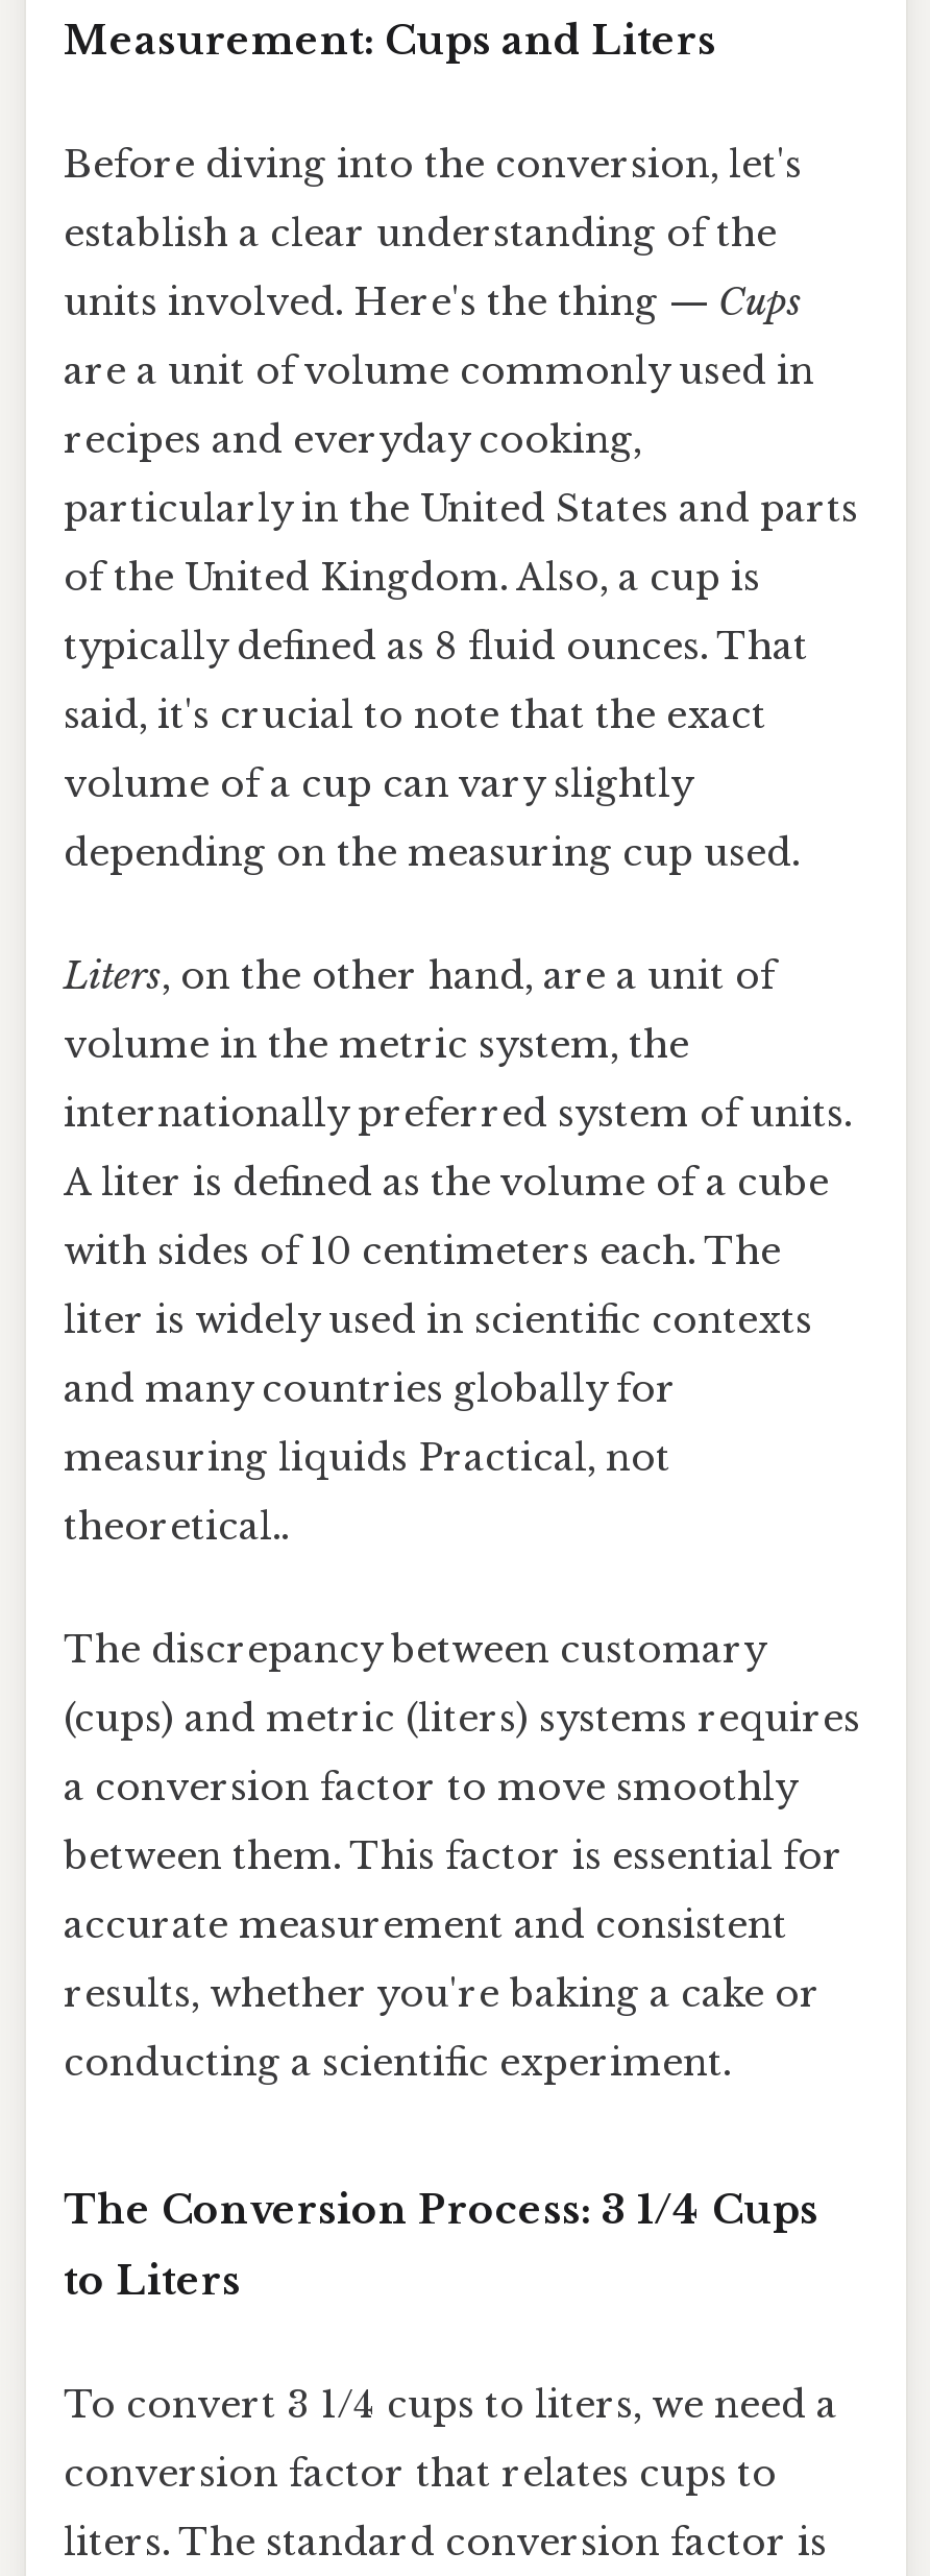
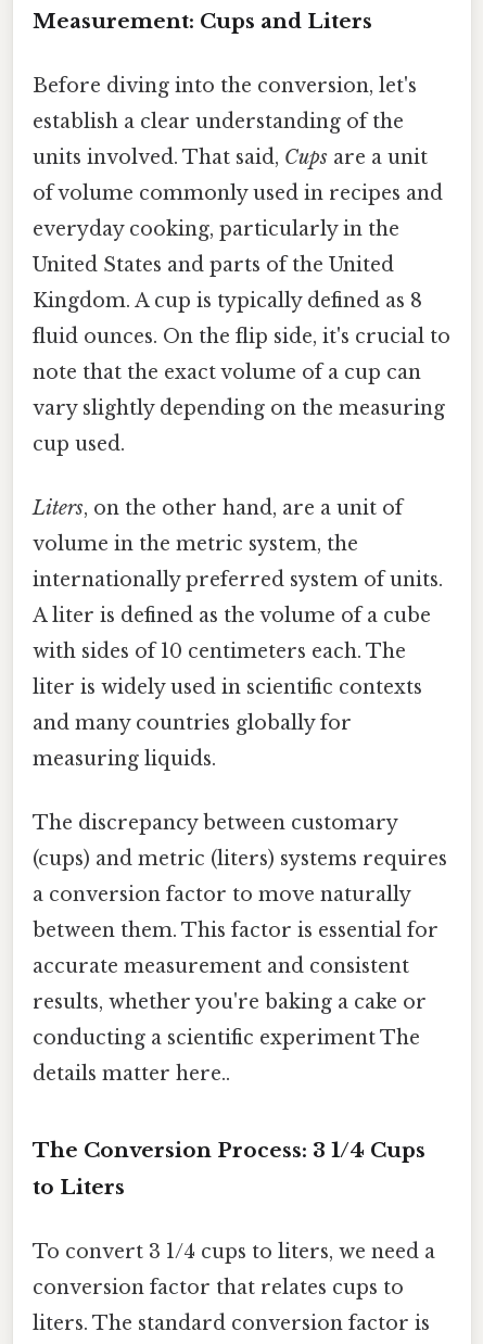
[64,279,802,325] units involved. Here's the thing — Cups -> [33,145,428,169] units involved. That said, Cups are a unit
[64,348,814,394] are a unit of volume commonly used in -> [33,181,443,205] of volume commonly used in recipes and
[64,417,641,463] recipes and everyday cooking, -> [33,217,399,241] everyday cooking, particularly in the
[64,486,858,532] particularly in the United States and parts -> [33,253,394,277] United States and parts of the United
[64,555,760,601] of the United Kingdom. Also, a cup is -> [33,289,422,313] Kingdom. A cup is typically defined as 8
[64,623,808,669] typically defined as 8 fluid ounces. That -> [33,324,450,348] fluid ounces. On the flip side, it's crucial to
[64,692,766,738] said, it's crucial to note that the exact -> [33,360,421,384] note that the exact volume of a cup can
[64,761,691,807] volume of a cup can vary slightly -> [33,396,445,420] vary slightly depending on the measuring
[64,830,800,876] depending on the measuring cup used. -> [33,432,125,456] cup used.
[64,1435,670,1550] measuring liquids Practical, not | theoretical.. -> [33,747,216,771] measuring liquids.
moved [64,1628,860,1743] -> [33,811,447,871]: The discrepancy between customary | (cups) and metric (liters) systems requires
[64,1765,796,1811] a conversion factor to move smoothly -> [33,883,410,907] a conversion factor to move naturally
moved [64,1834,843,2018] -> [33,919,438,1014]: between them. This factor is essential for | accurate measurement and consistent | results, whether you're baking a cake or
[64,2041,731,2087] conducting a scientific experiment. -> [33,1026,420,1086] conducting a scientific experiment The | details matter here..

